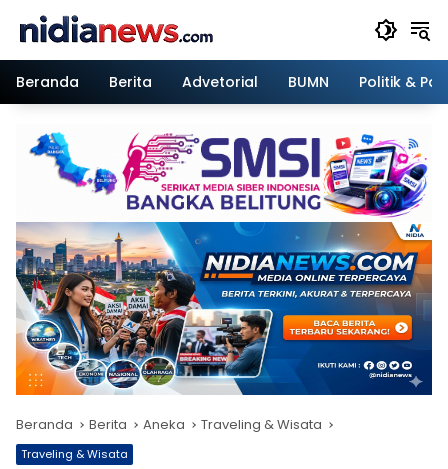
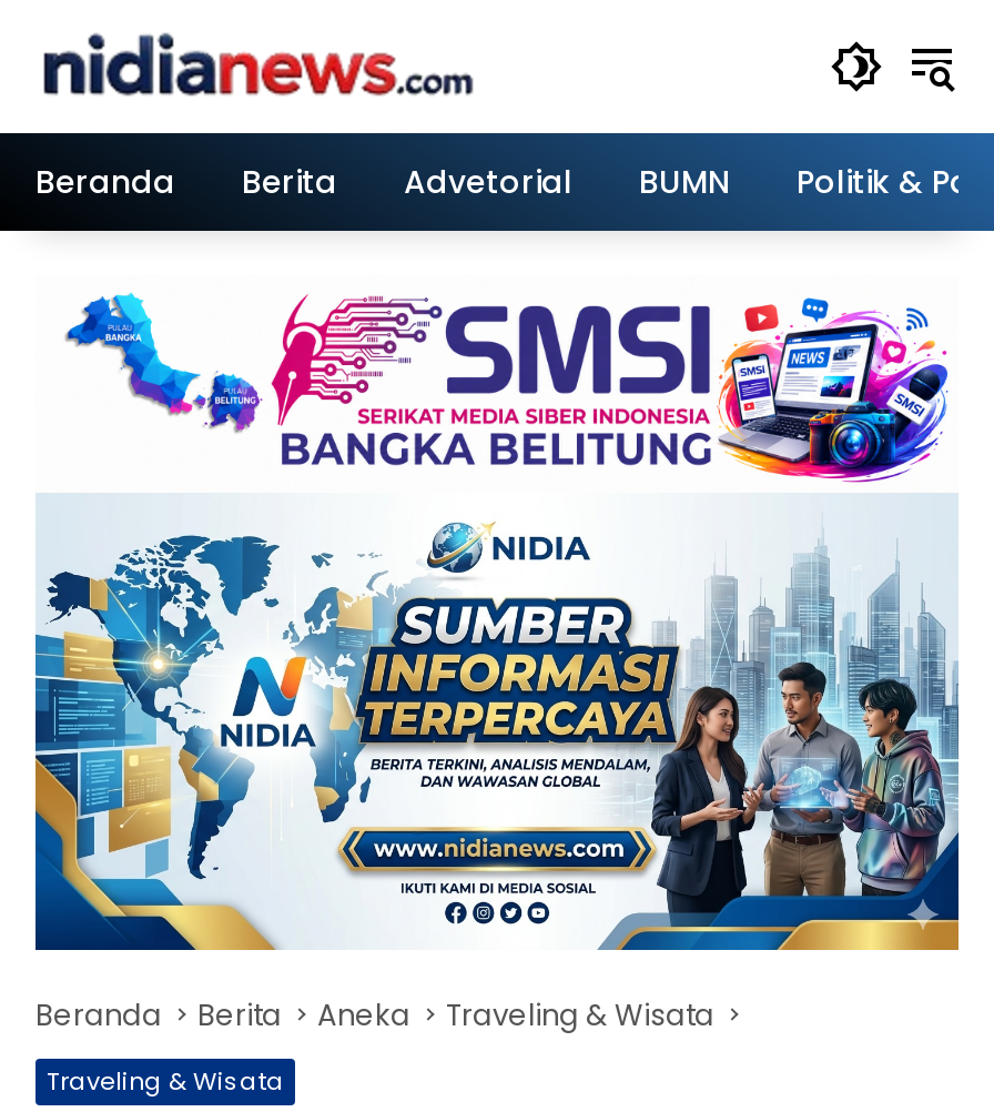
[15,221,433,397] [image] -> [33,493,961,954] [image]

